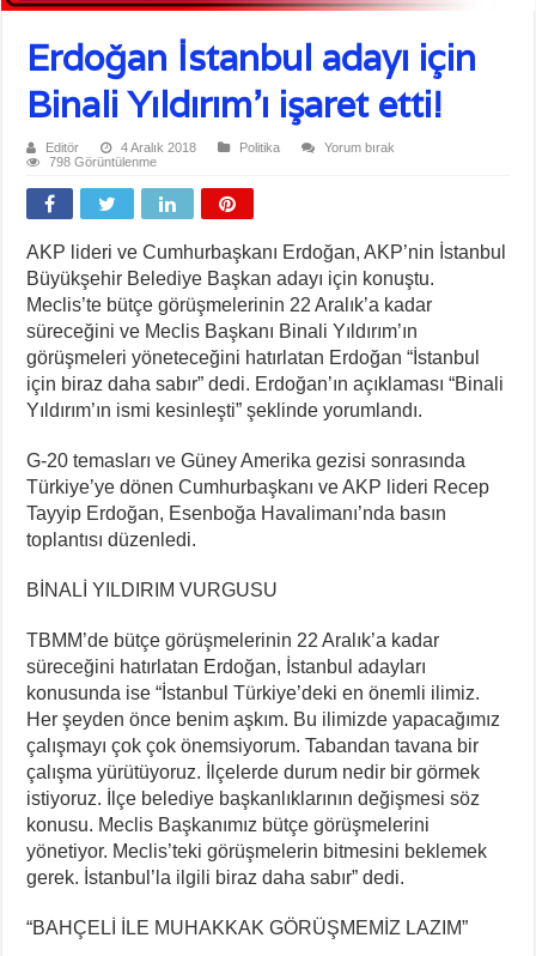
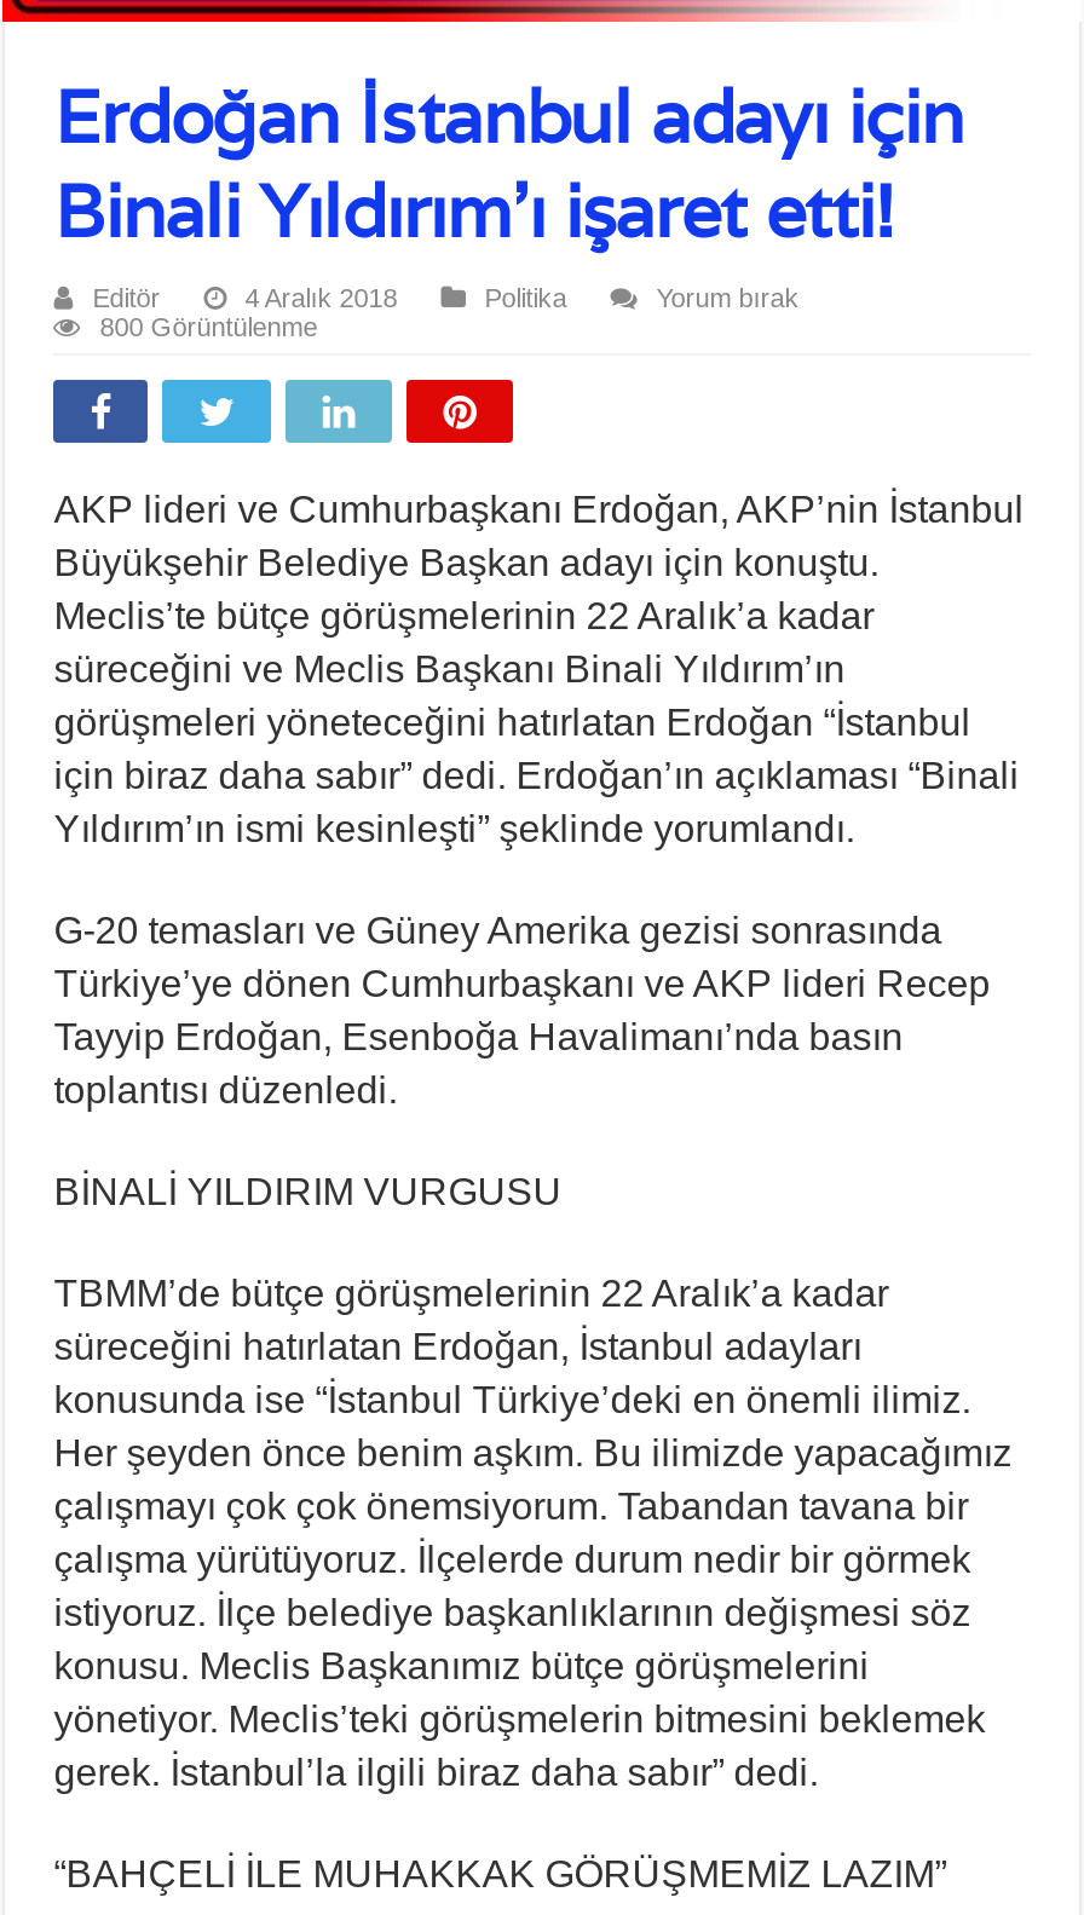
[49,154,157,169] 798 Görüntülenme -> [100,312,317,341] 800 Görüntülenme

